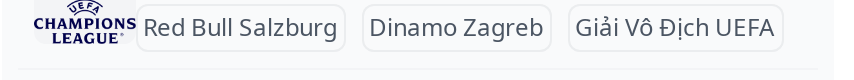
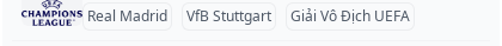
[143,11,543,45] Red Bull Salzburg | Dinamo Zagreb -> [87,6,271,26] Real Madrid | VfB Stuttgart

